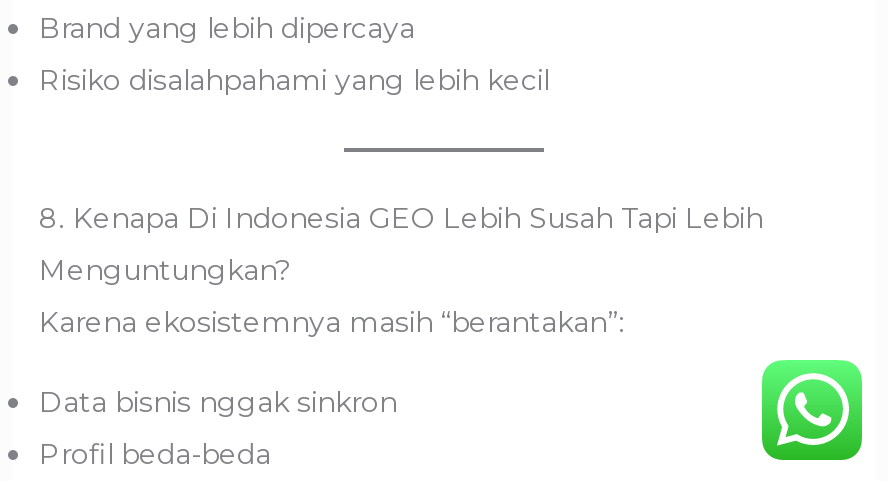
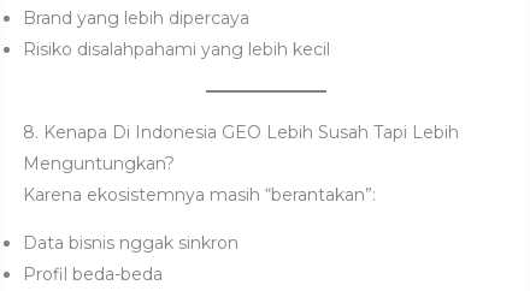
[760,358,864,462] [image] -> none

